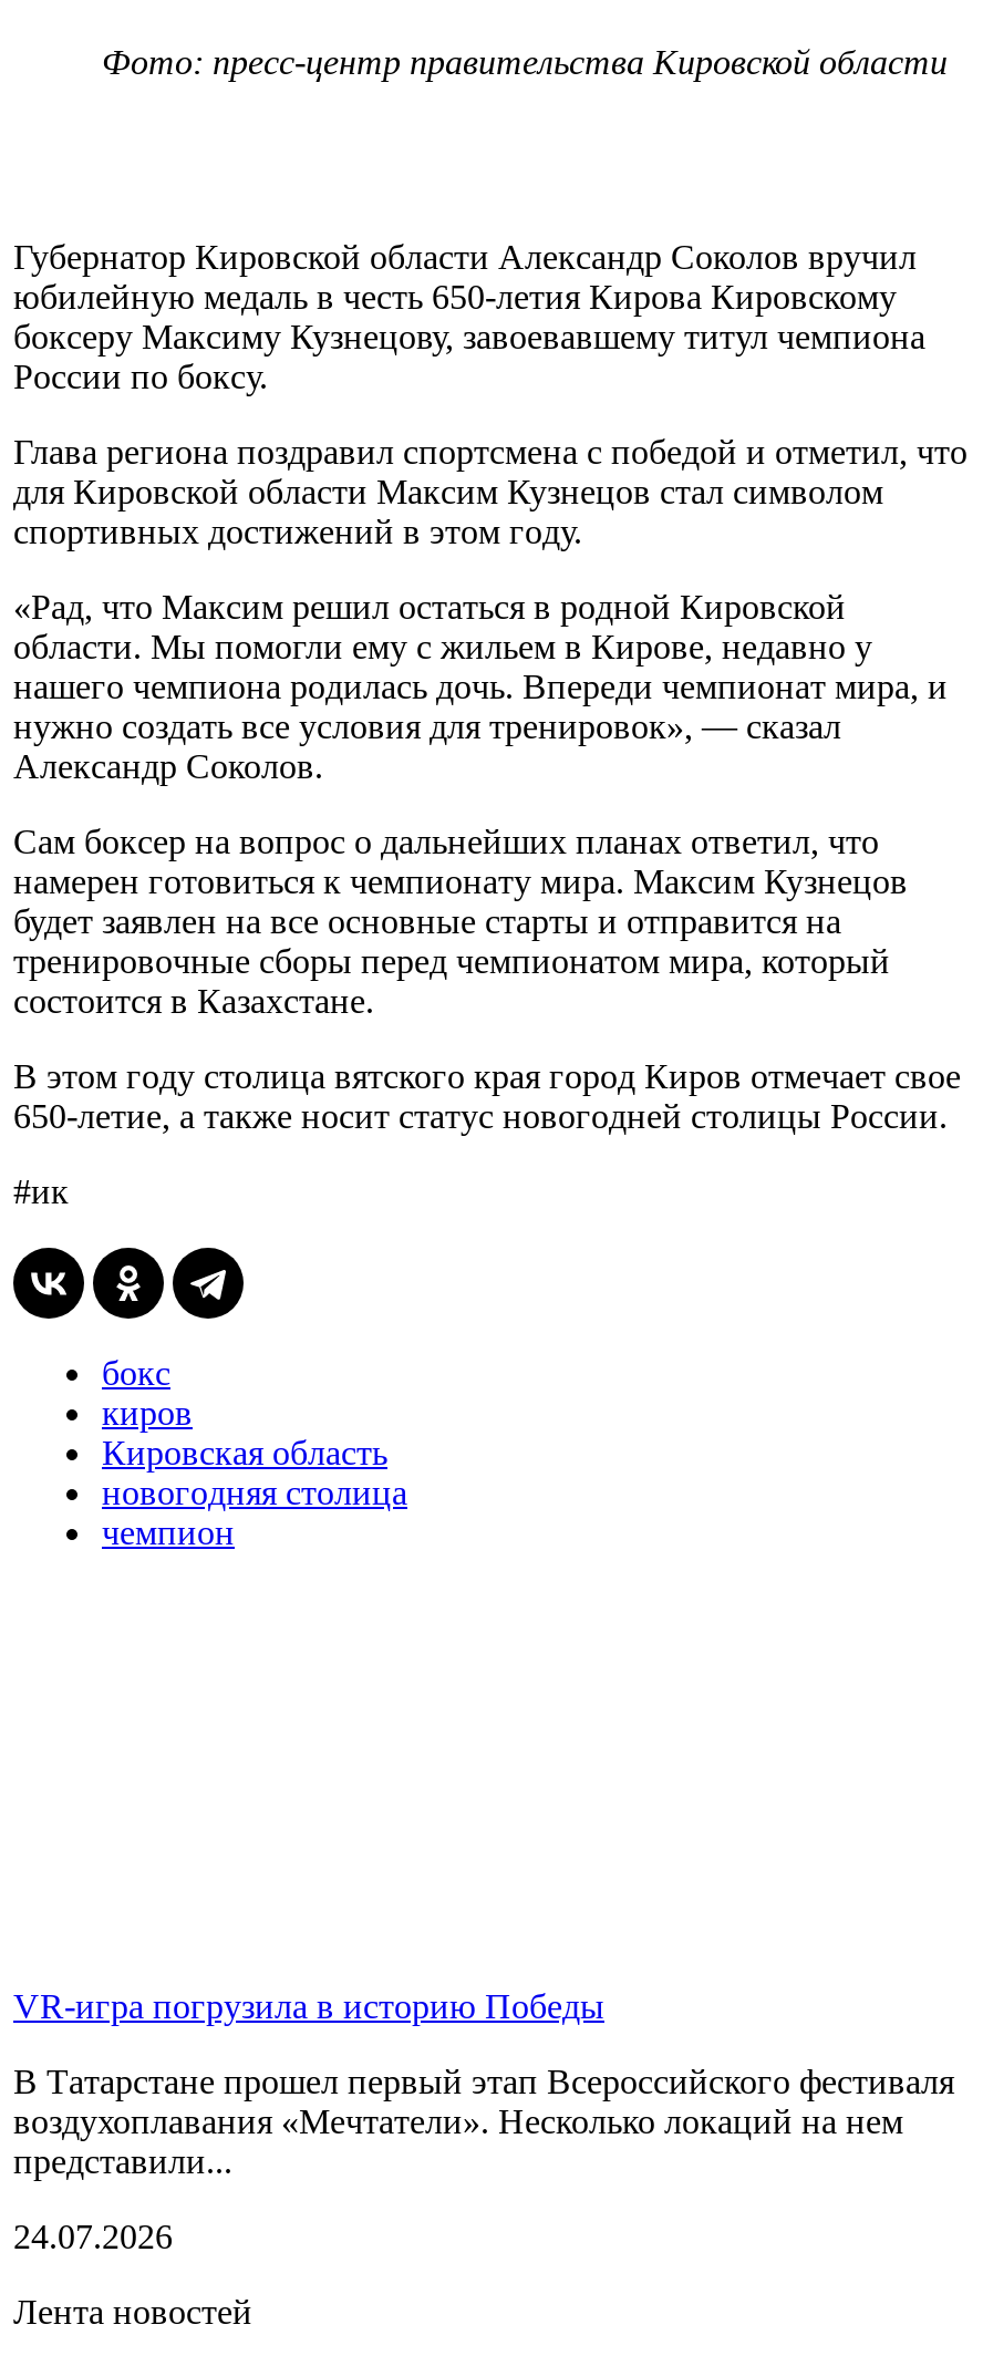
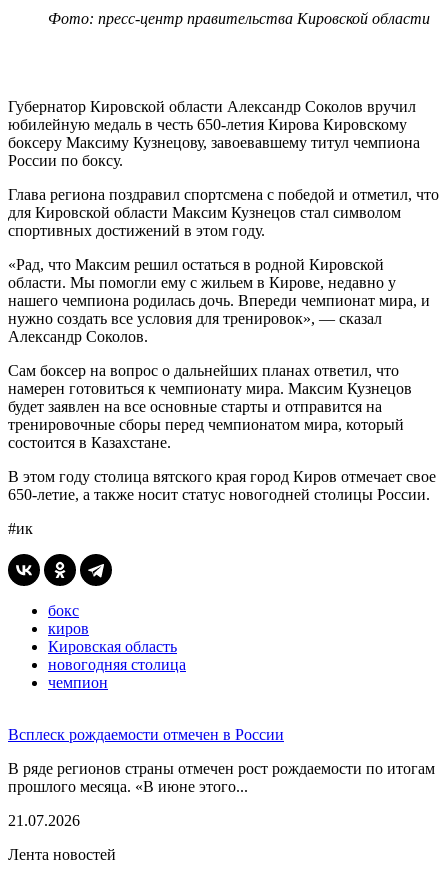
[13,1987,604,2025] VR-игра погрузила в историю Победы -> [8,726,284,743] Всплеск рождаемости отмечен в России
[13,2062,954,2180] В Татарстане прошел первый этап Всероссийского фестиваля | воздухоплавания «Мечтатели». Несколько локаций на нем | представили... -> [8,760,435,795] В ряде регионов страны отмечен рост рождаемости по итогам | прошлого месяца. «В июне этого...
[13,2217,173,2255] 24.07.2026 -> [8,812,80,829] 21.07.2026

